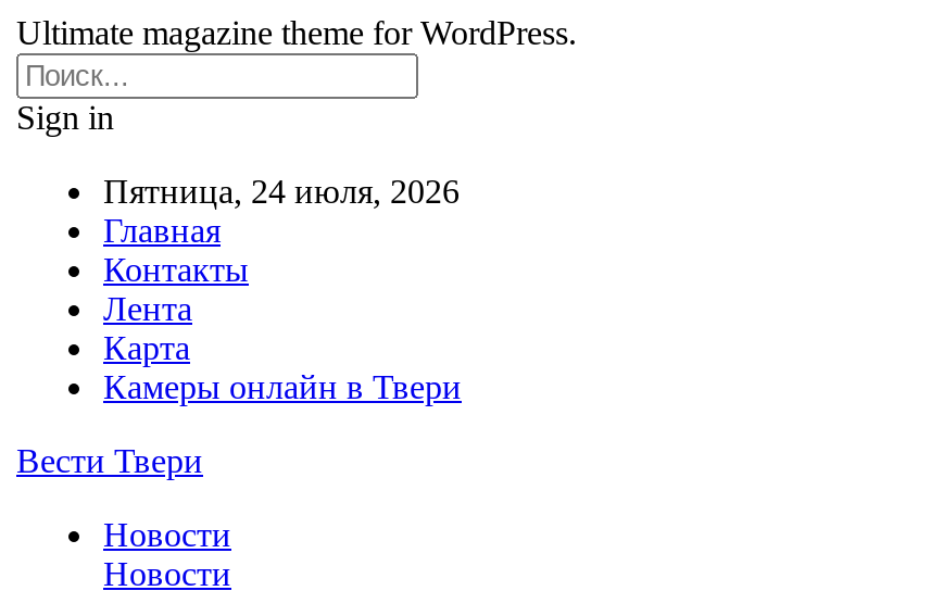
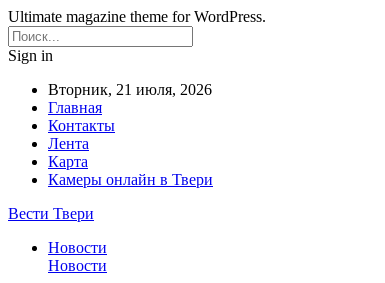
[103,173,460,210] Пятница, 24 июля, 2026 -> [48,81,212,98] Вторник, 21 июля, 2026

